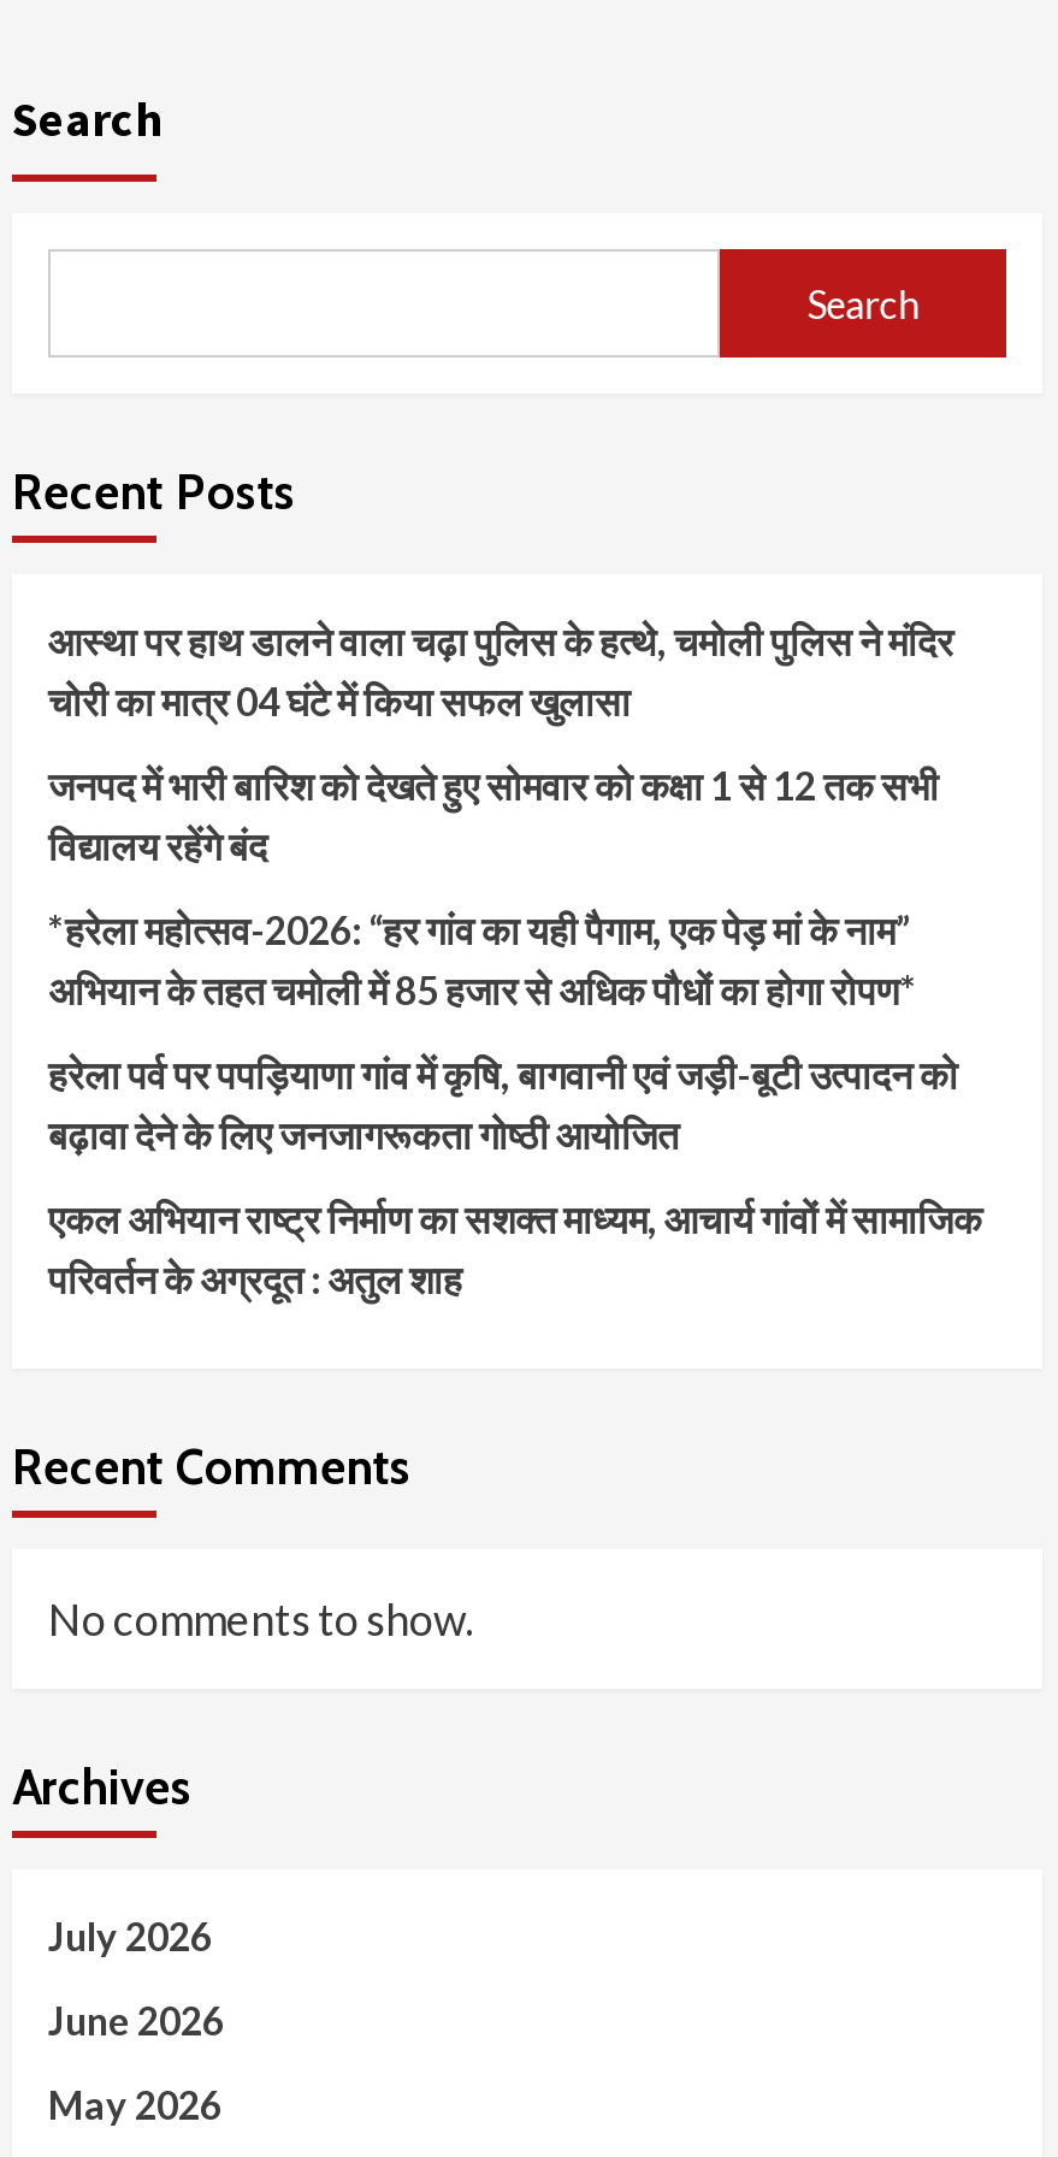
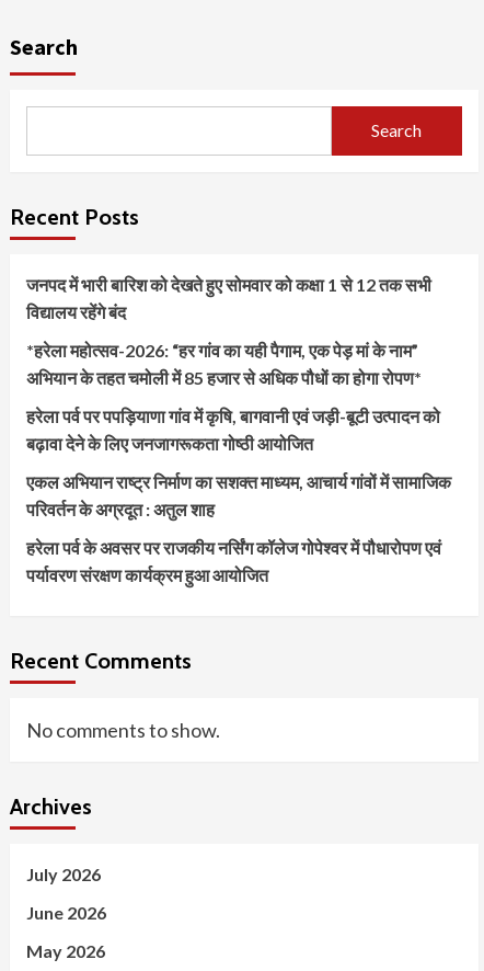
[48,619,953,725] आस्था पर हाथ डालने वाला चढ़ा पुलिस के हत्थे, चमोली पुलिस ने मंदिर | चोरी का मात्र 04 घंटे में किया सफल खुलासा -> none
moved [48,763,982,1302] -> [26,273,451,519]: जनपद में भारी बारिश को देखते हुए सोमवार को कक्षा 1 से 12 तक सभी | विद्यालय रहेंगे बंद | *हरेला महोत्सव-2026: “हर गांव का यही पैगाम, एक पेड़ मां के नाम” | अभियान के तहत चमोली में 85 हजार से अधिक पौधों का होगा रोपण* | हरेला पर्व पर पपड़ियाणा गांव में कृषि, बागवानी एवं जड़ी-बूटी उत्पादन को | बढ़ावा देने के लिए जनजागरूकता गोष्ठी आयोजित | एकल अभियान राष्ट्र निर्माण का सशक्त माध्यम, आचार्य गांवों में सामाजिक | परिवर्तन के अग्रदूत : अतुल शाह
none -> [26,536,441,585] हरेला पर्व के अवसर पर राजकीय नर्सिंग कॉलेज गोपेश्वर में पौधारोपण एवं | पर्यावरण संरक्षण कार्यक्रम हुआ आयोजित

